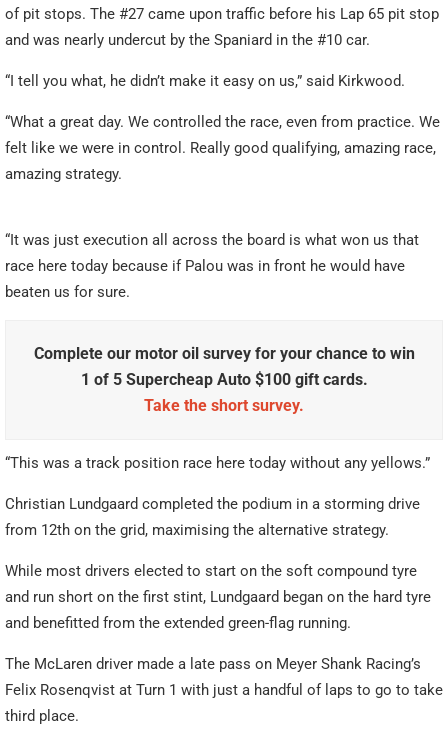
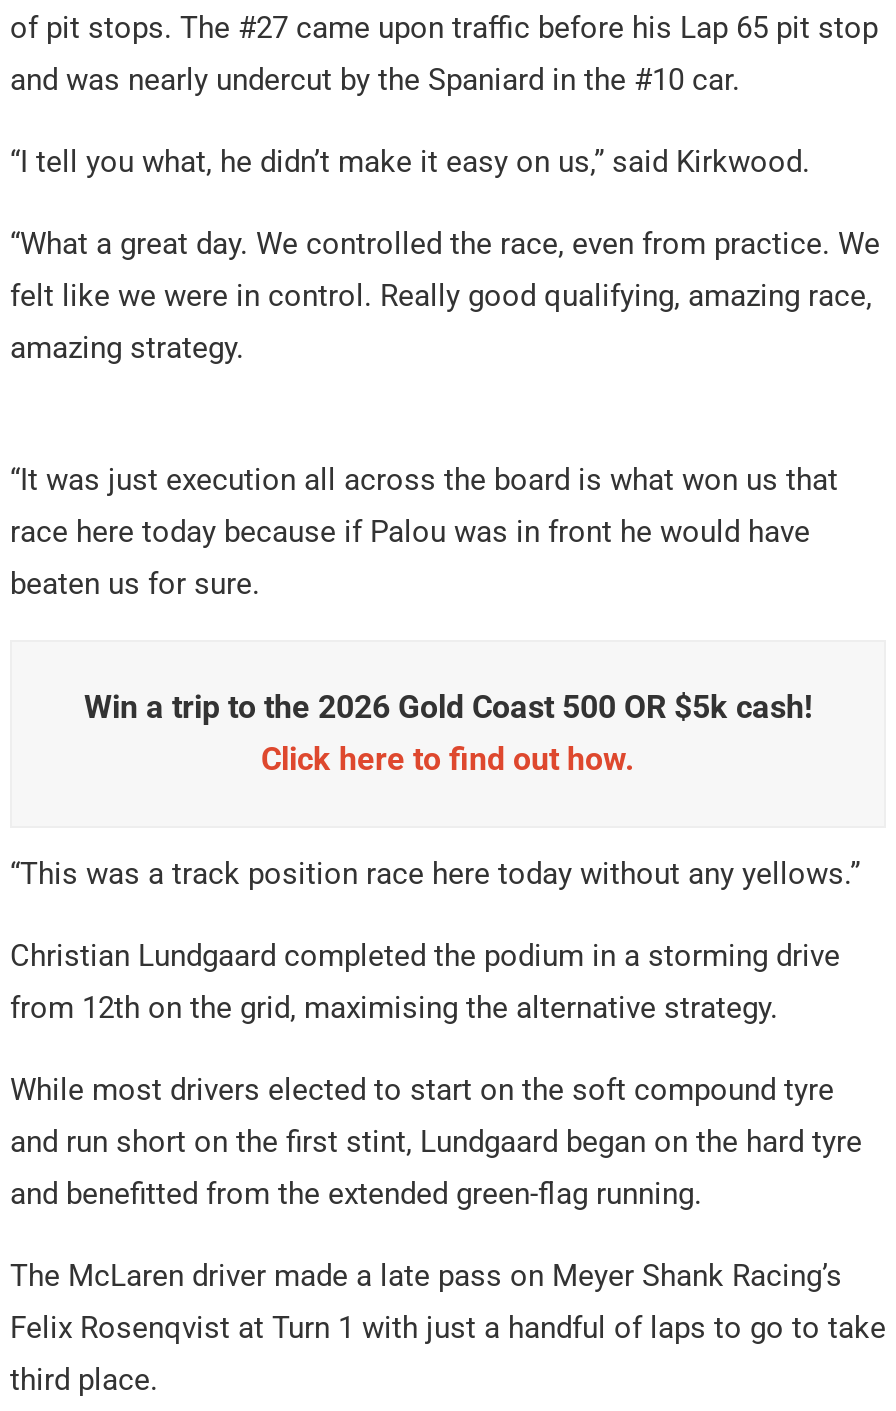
[33,344,414,415] Complete our motor oil survey for your chance to win | 1 of 5 Supercheap Auto $100 gift cards. | Take the short survey. -> [84,687,812,777] Win a trip to the 2026 Gold Coast 500 OR $5k cash! | Click here to find out how.

